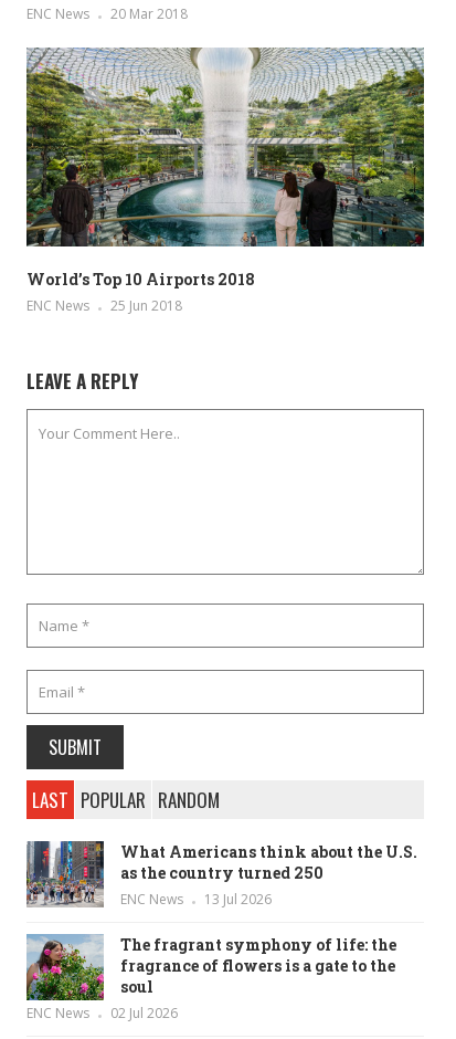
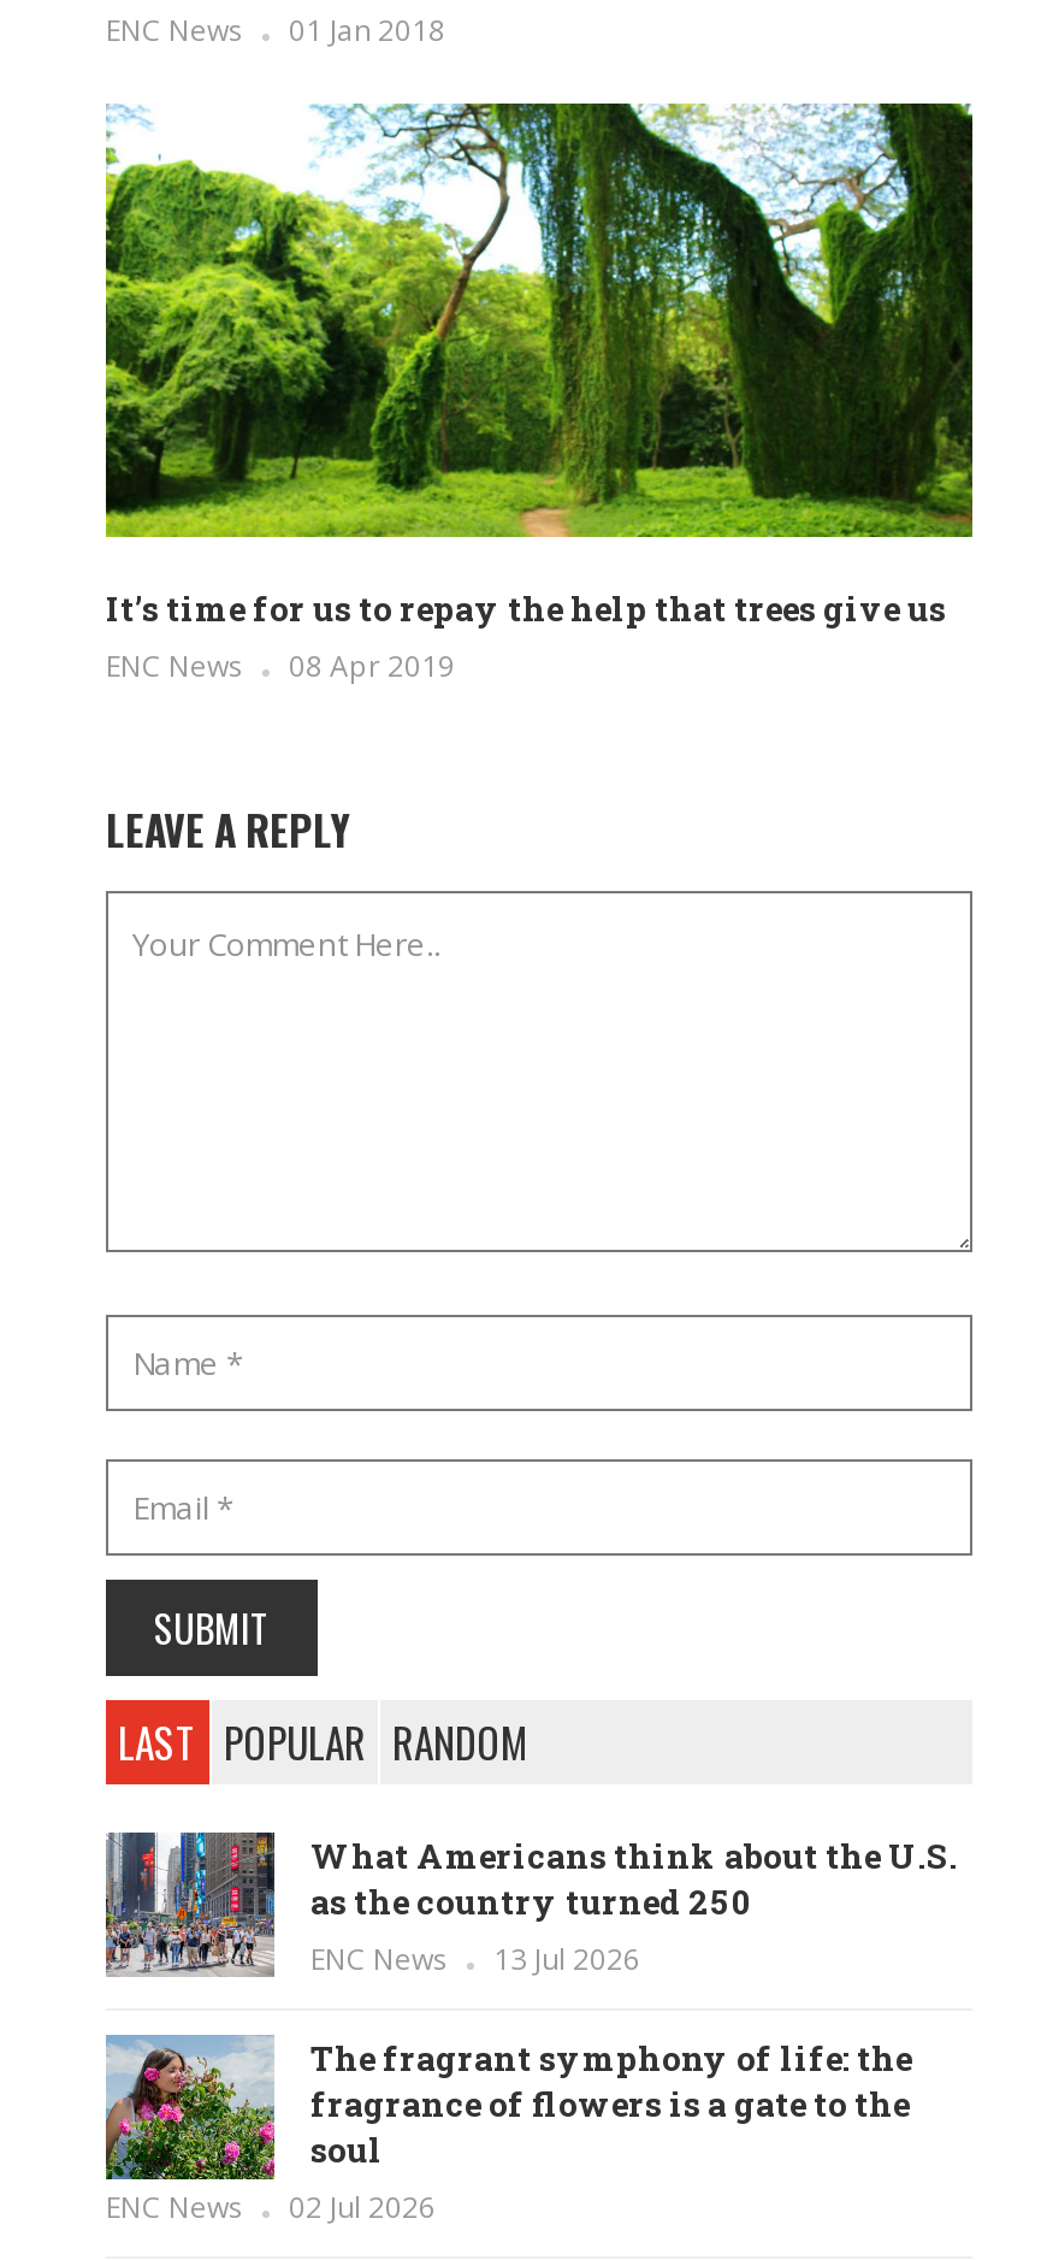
[26,4,188,23] ENC News 20 Mar 2018 -> [106,9,445,50] ENC News 01 Jan 2018
[25,46,425,289] [image] | World’s Top 10 Airports 2018 -> [103,101,975,630] [image] | It’s time for us to repay the help that trees give us
[26,296,182,315] ENC News 25 Jun 2018 -> [106,644,455,685] ENC News 08 Apr 2019

